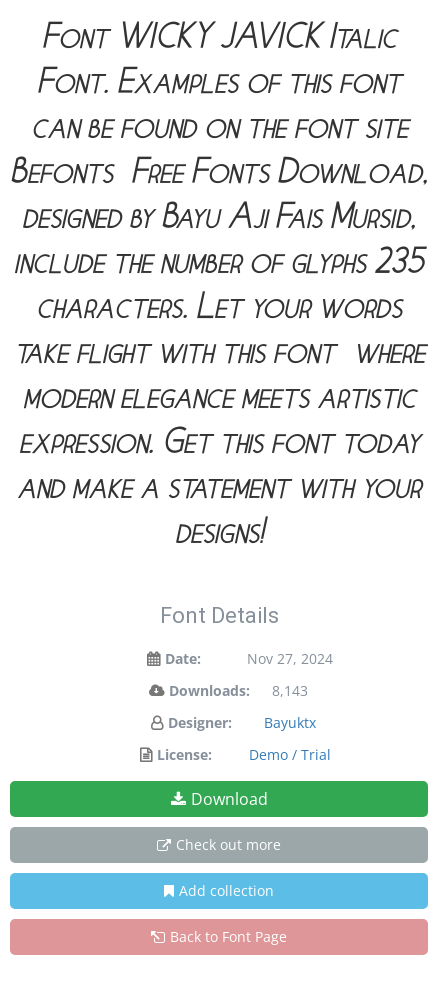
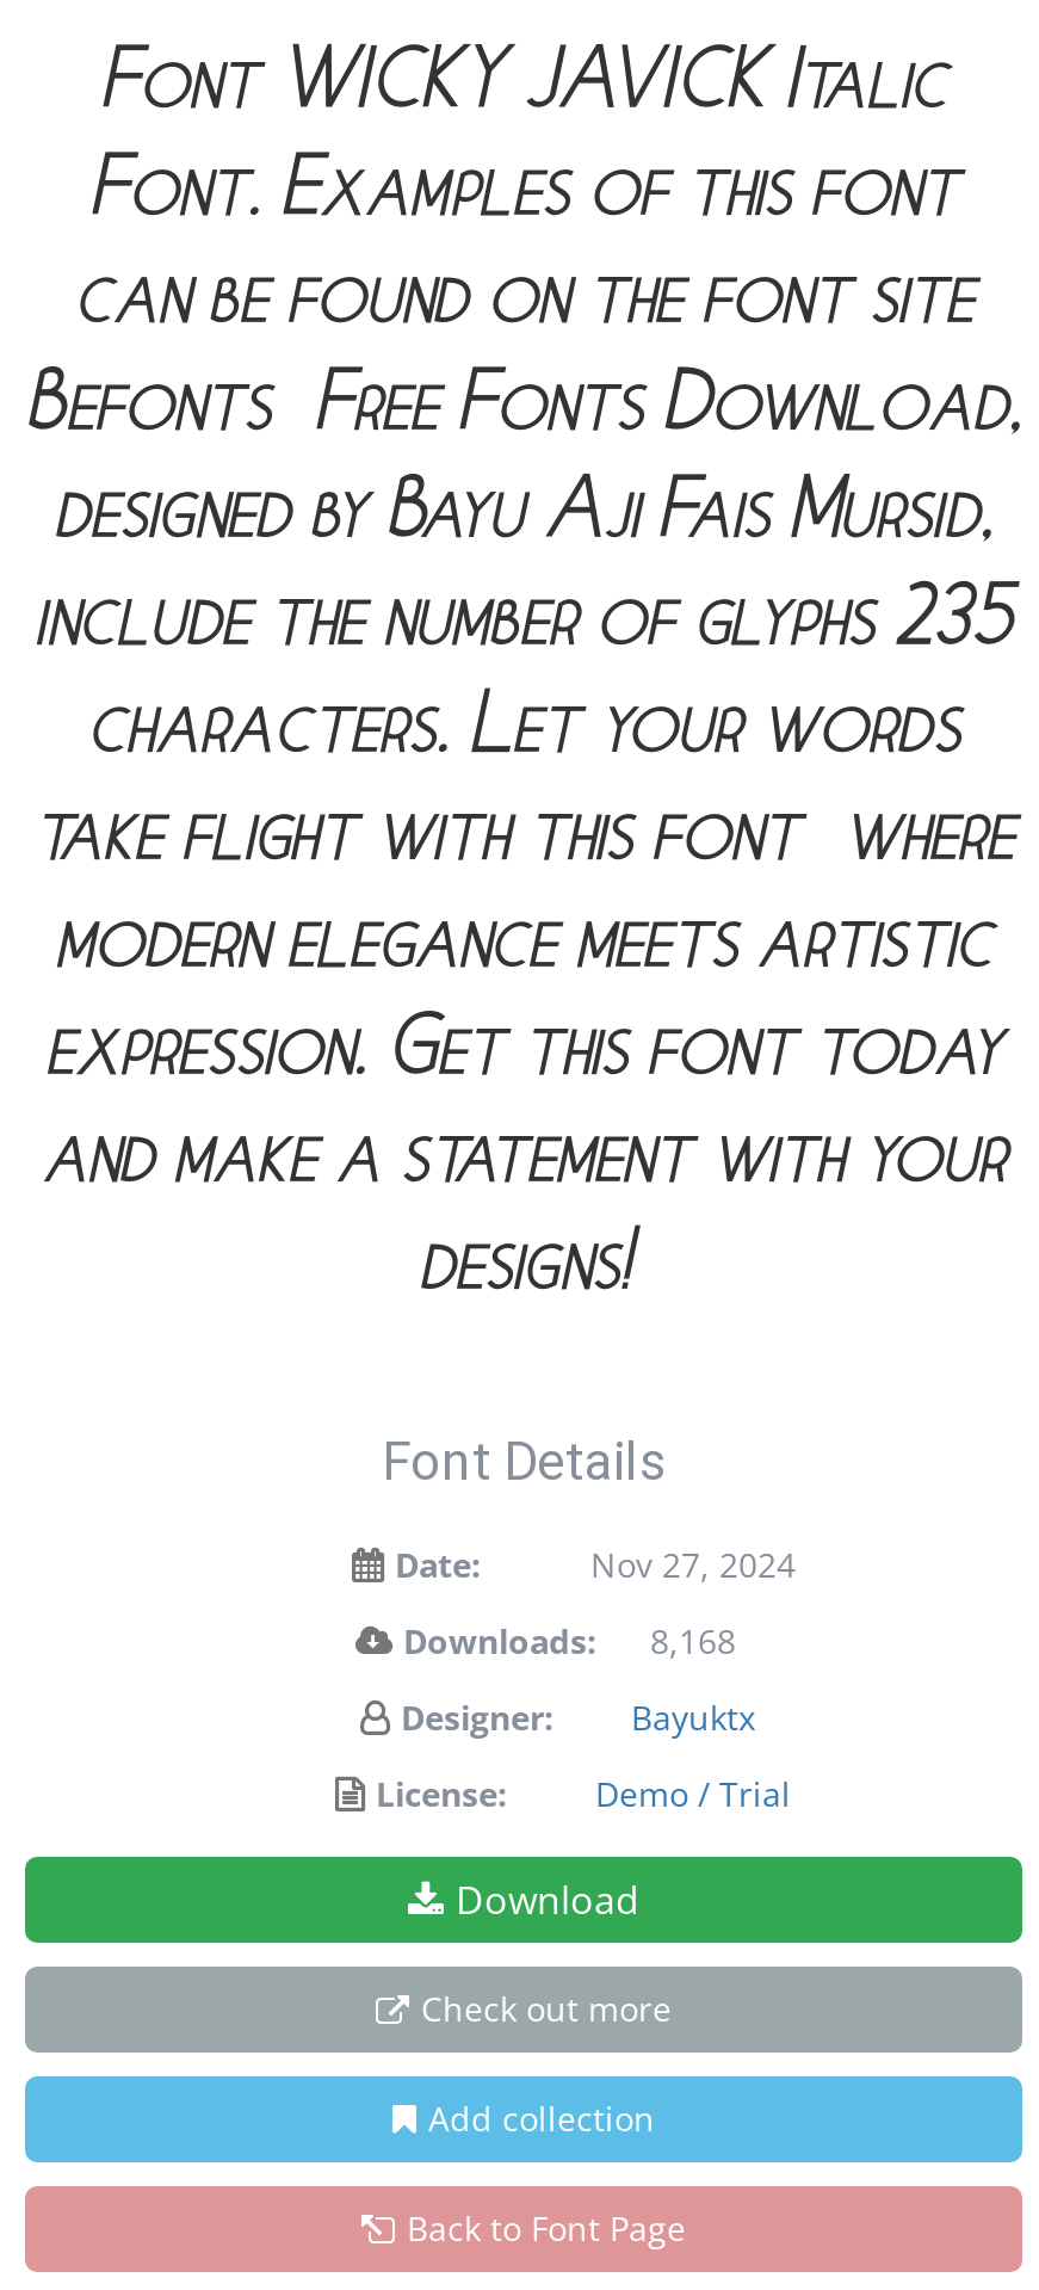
[168,681,308,700] Downloads: 8,143 -> [403,1618,736,1664] Downloads: 8,168

